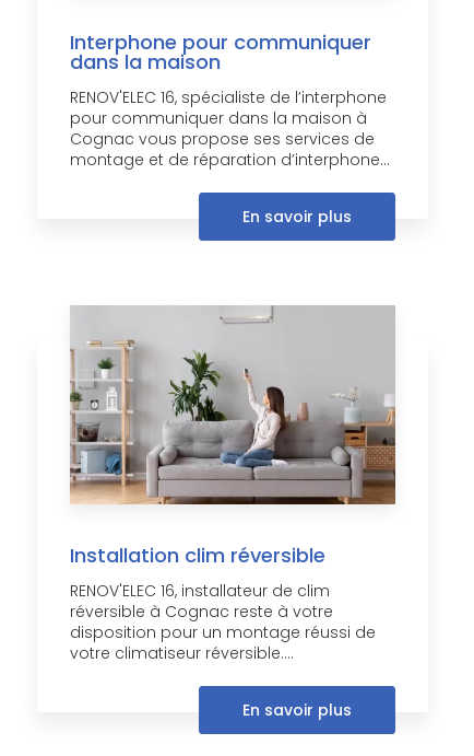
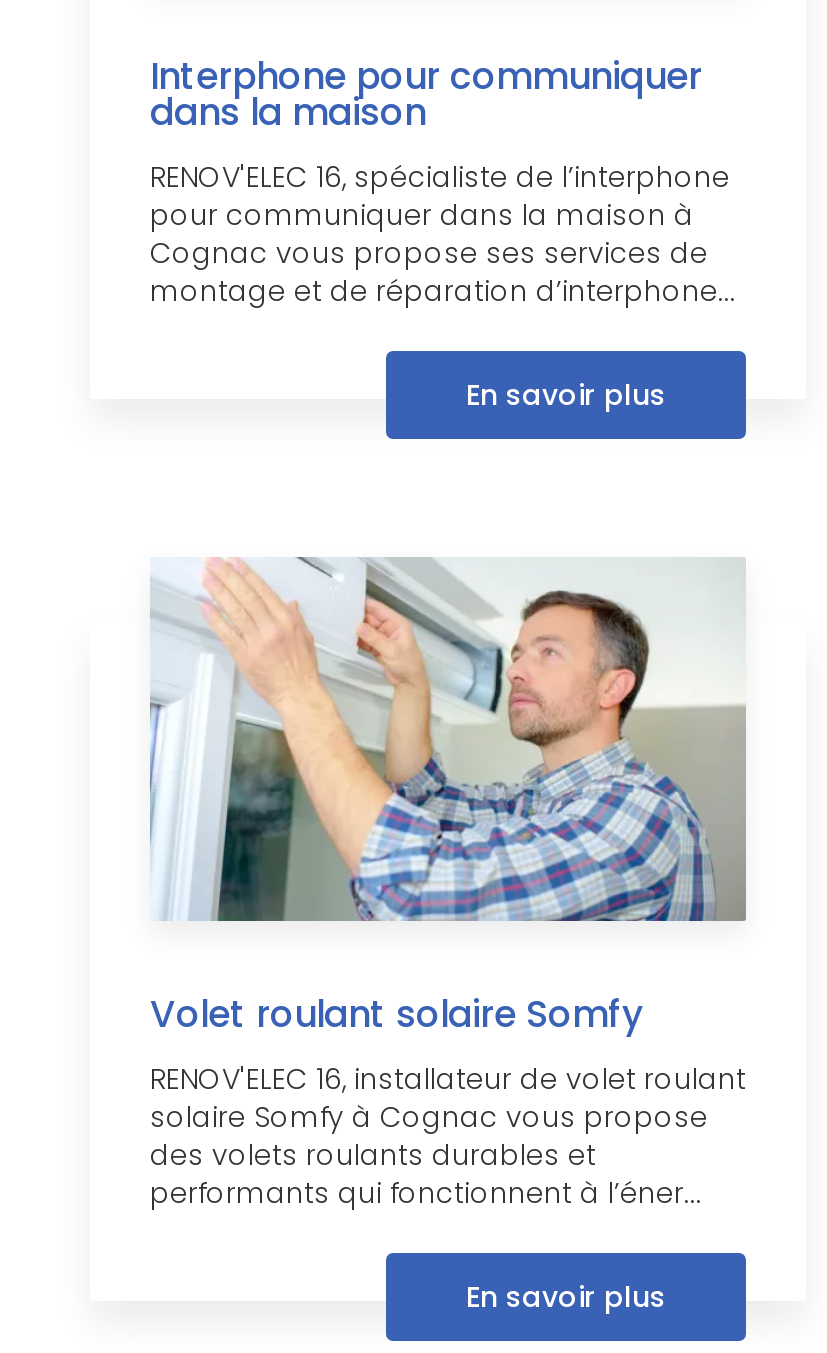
[69,305,396,664] [image] | Installation clim réversible | RENOV'ELEC 16, installateur de clim | réversible à Cognac reste à votre | disposition pour un montage réussi de | votre climatiseur réversible.... -> [150,557,746,1212] [image] | Volet roulant solaire Somfy | RENOV'ELEC 16, installateur de volet roulant | solaire Somfy à Cognac vous propose | des volets roulants durables et | performants qui fonctionnent à l’éner...

